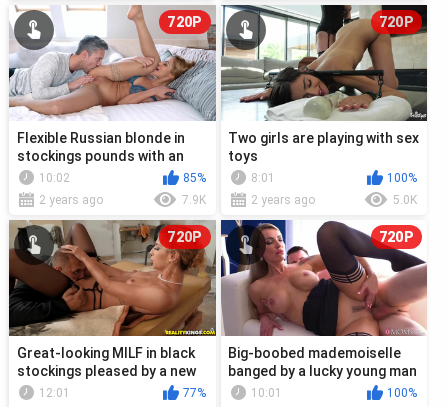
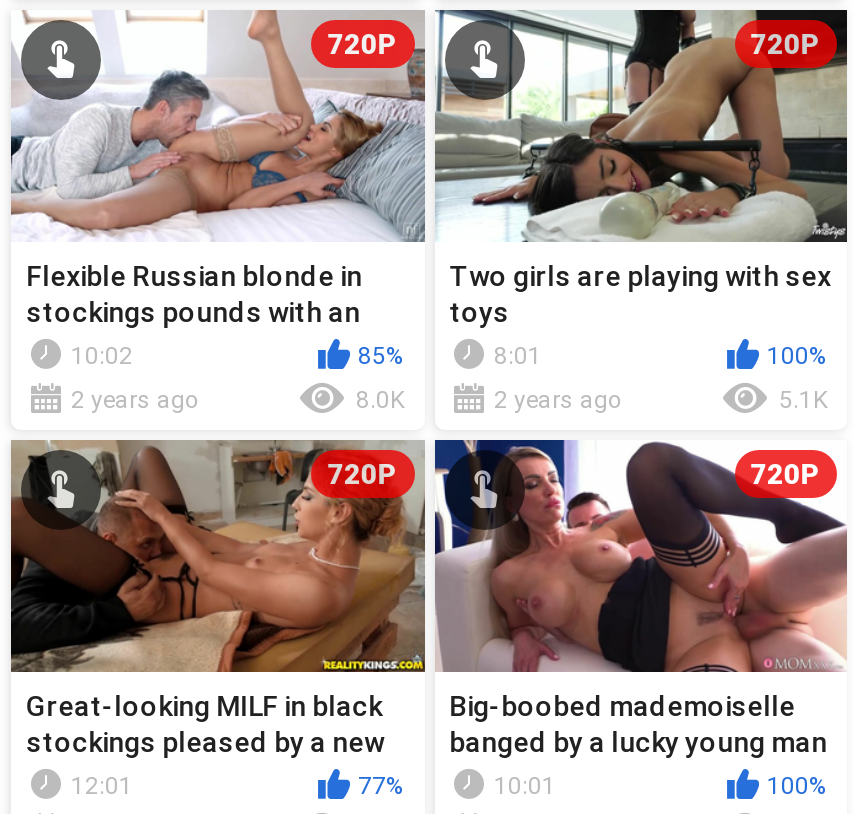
[181,193,205,207] 7.9K -> [356,386,404,414] 8.0K
[393,193,417,207] 5.0K -> [779,386,827,414] 5.1K

